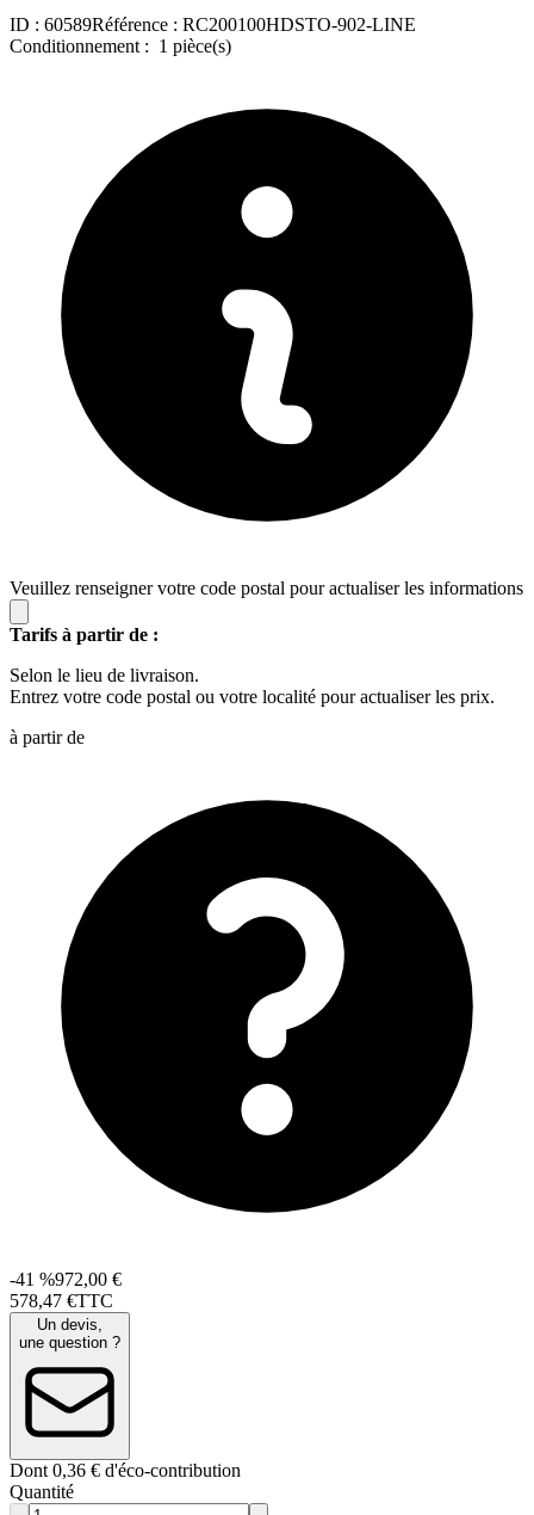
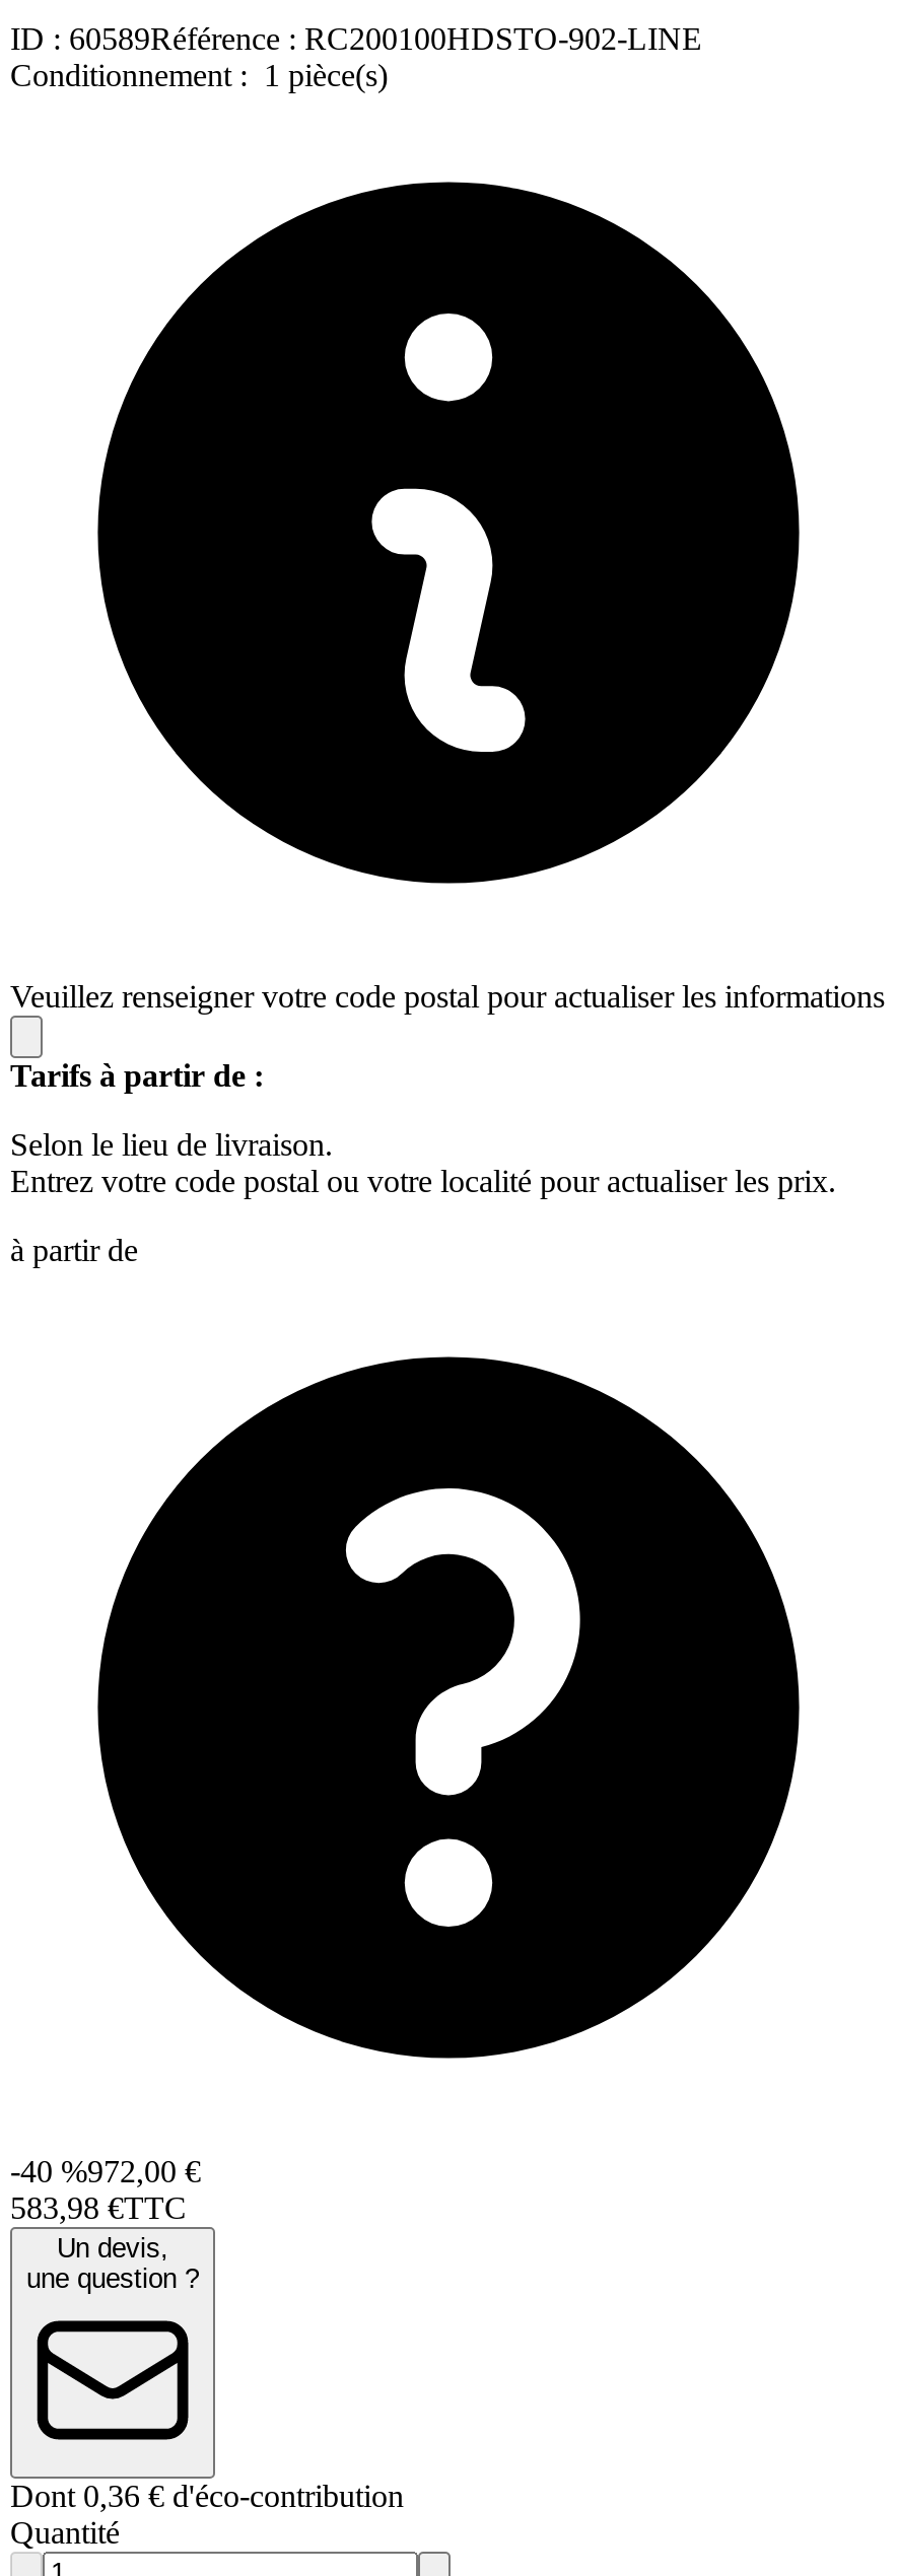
[10,1269,122,1289] -41 %972,00 € -> [10,2154,201,2188] -40 %972,00 €
[10,1290,113,1311] 578,47 €TTC -> [10,2190,187,2225] 583,98 €TTC

